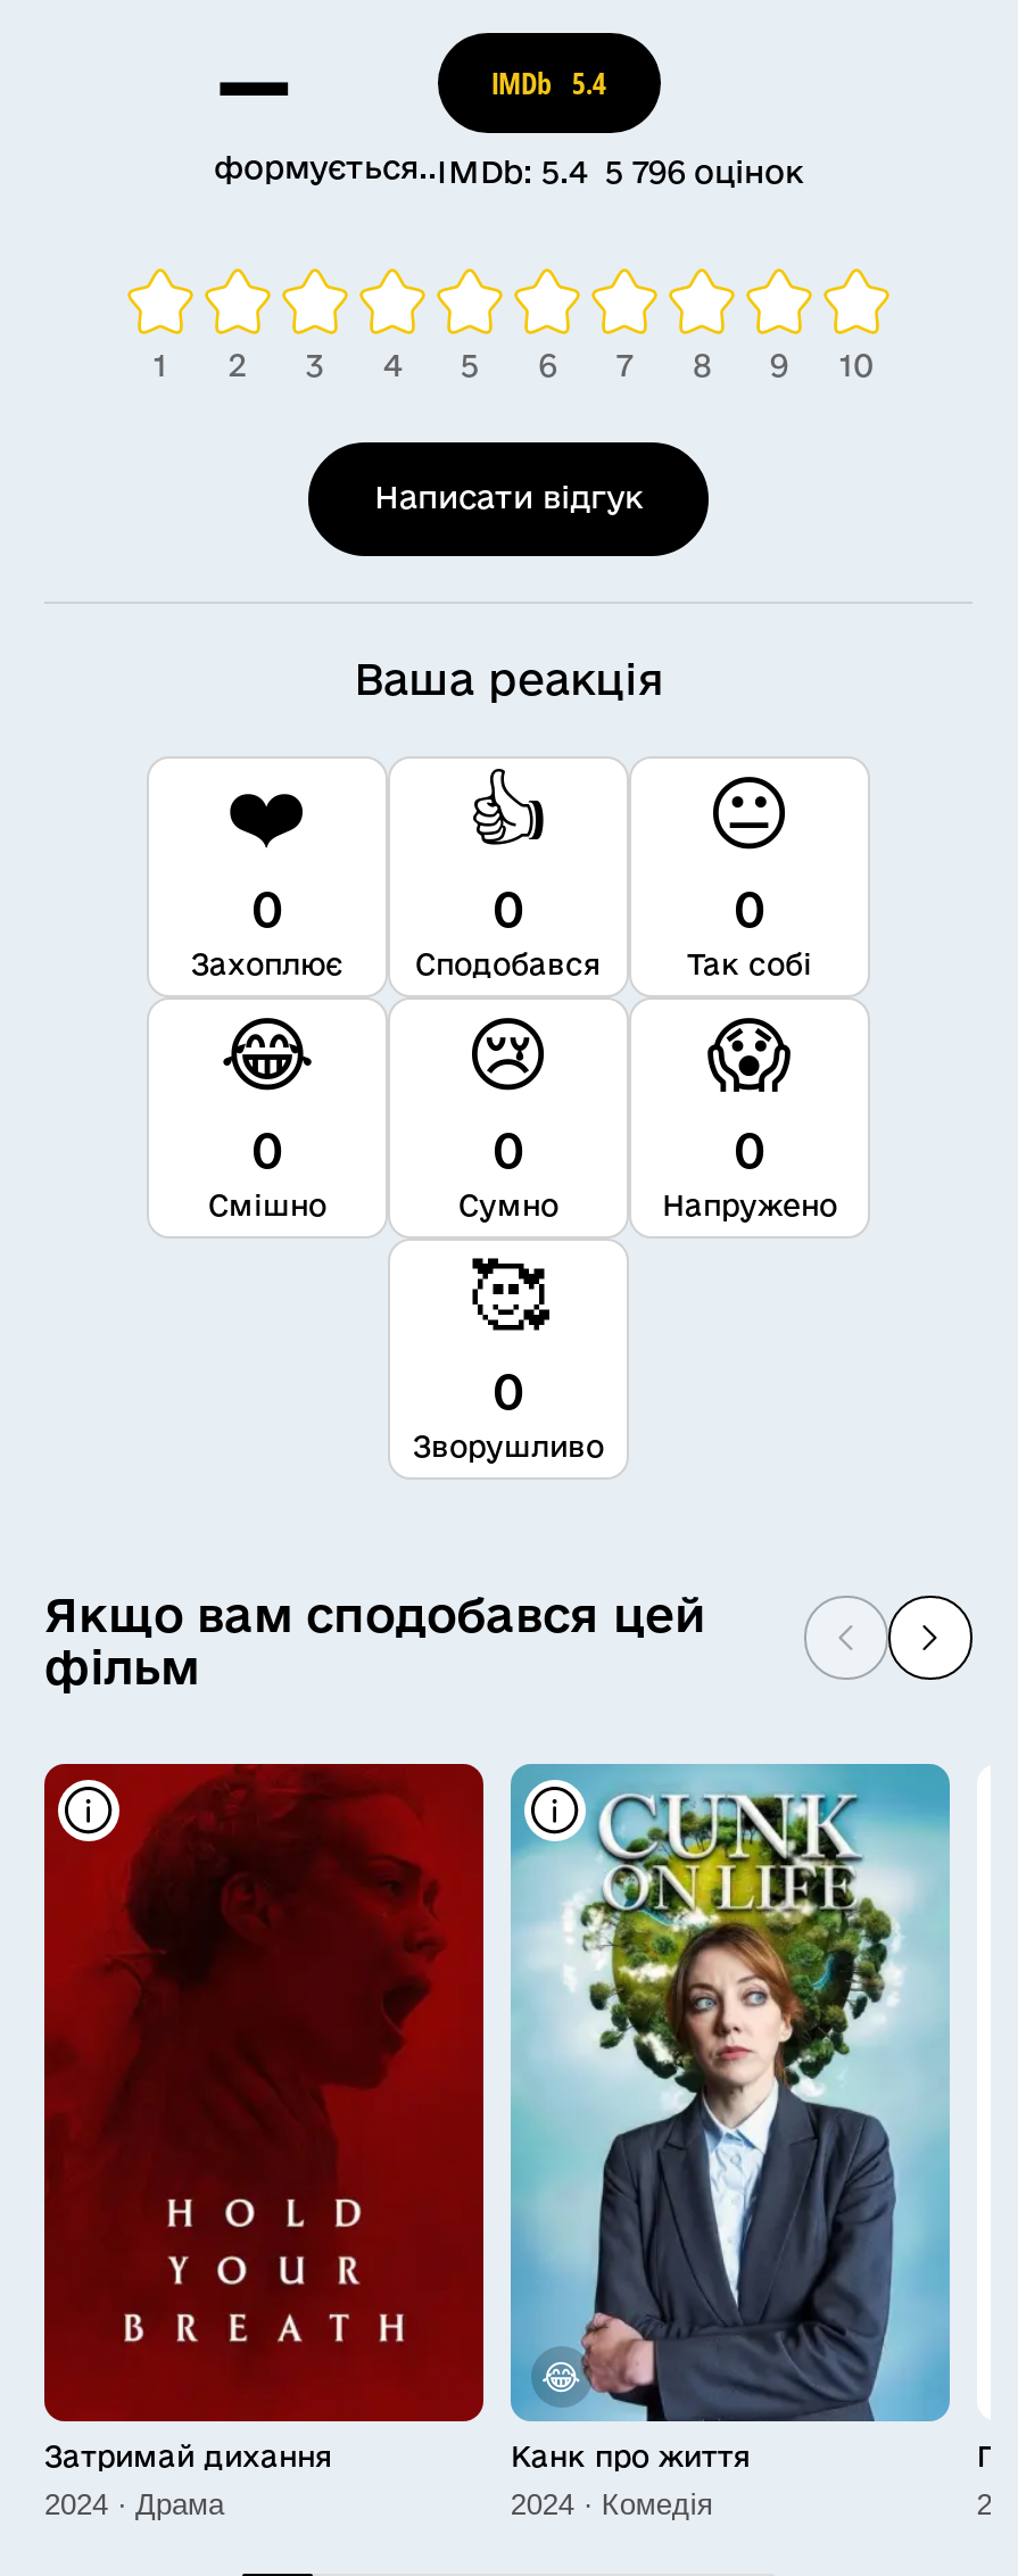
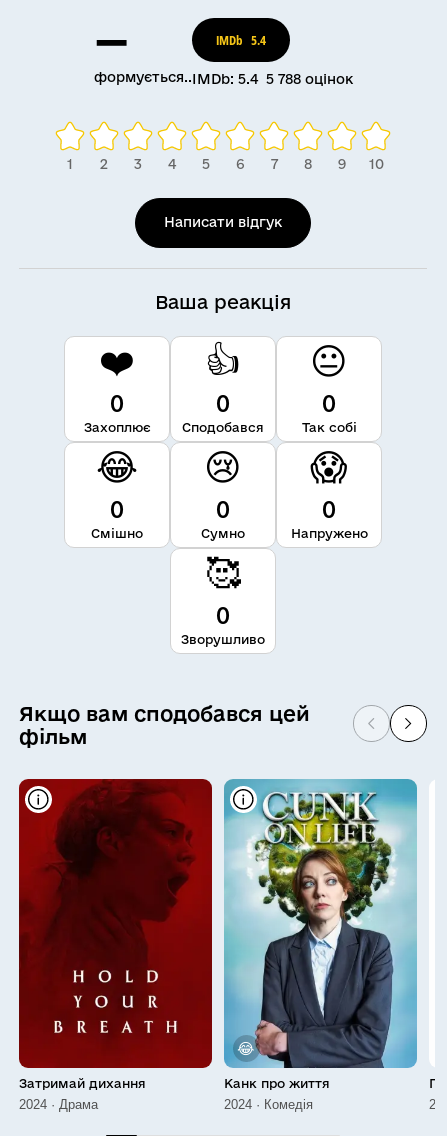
[214,149,803,189] формується.. IMDb: 5.4 5 796 оцінок -> [93,69,352,87] формується.. IMDb: 5.4 5 788 оцінок

